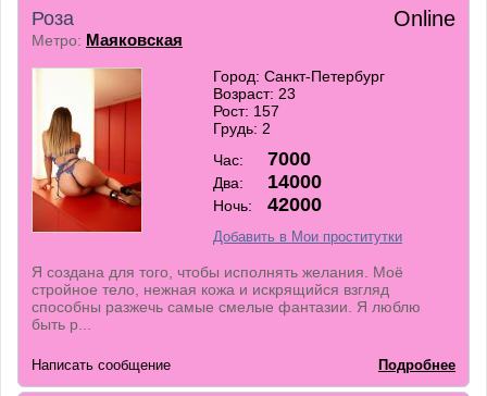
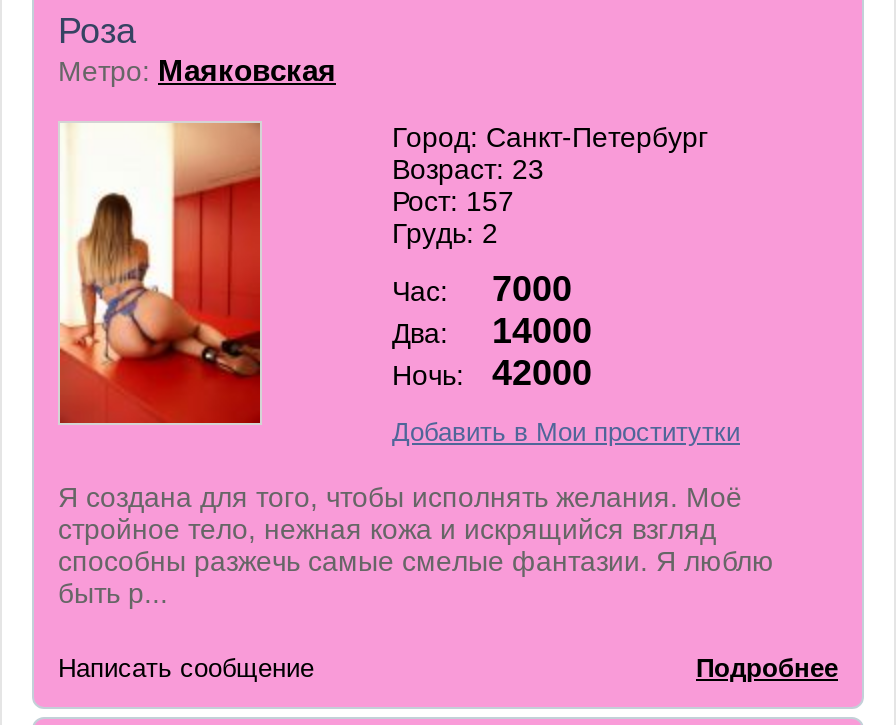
[394,7,455,30] Online -> none

